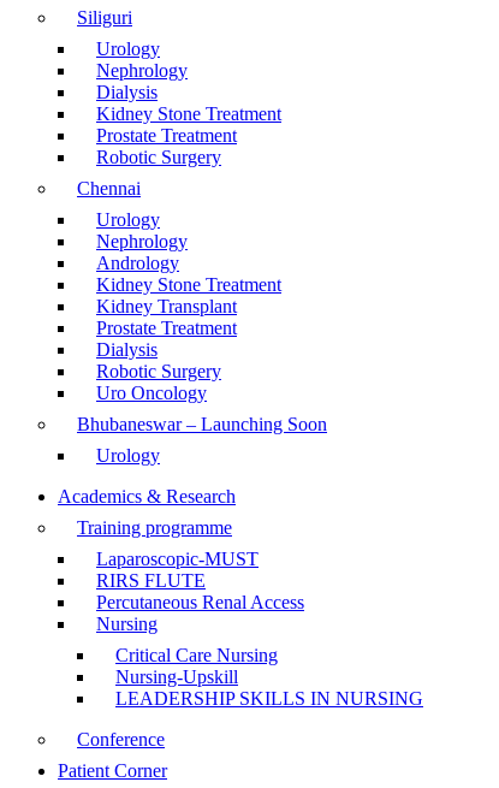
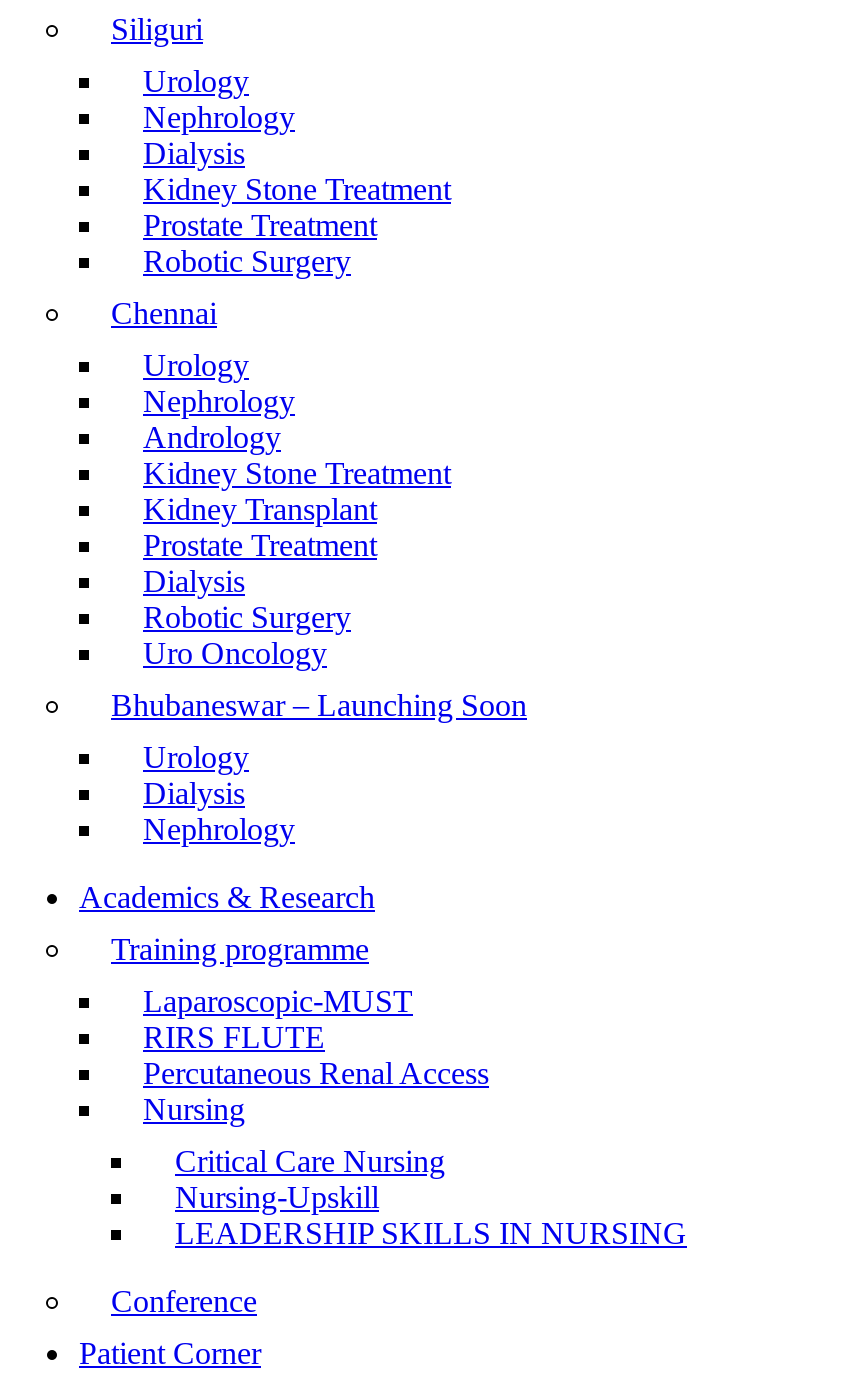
none -> [143,775,295,845] Dialysis | Nephrology

